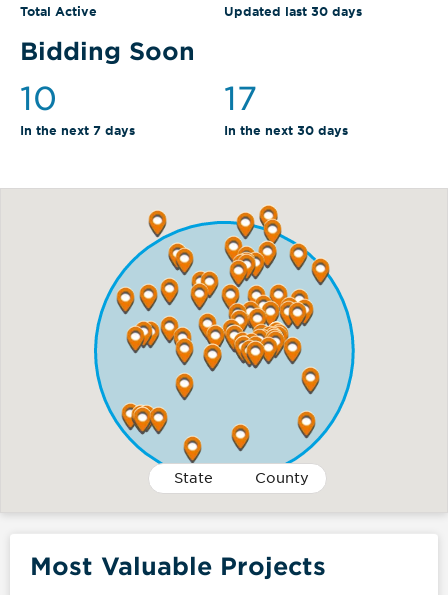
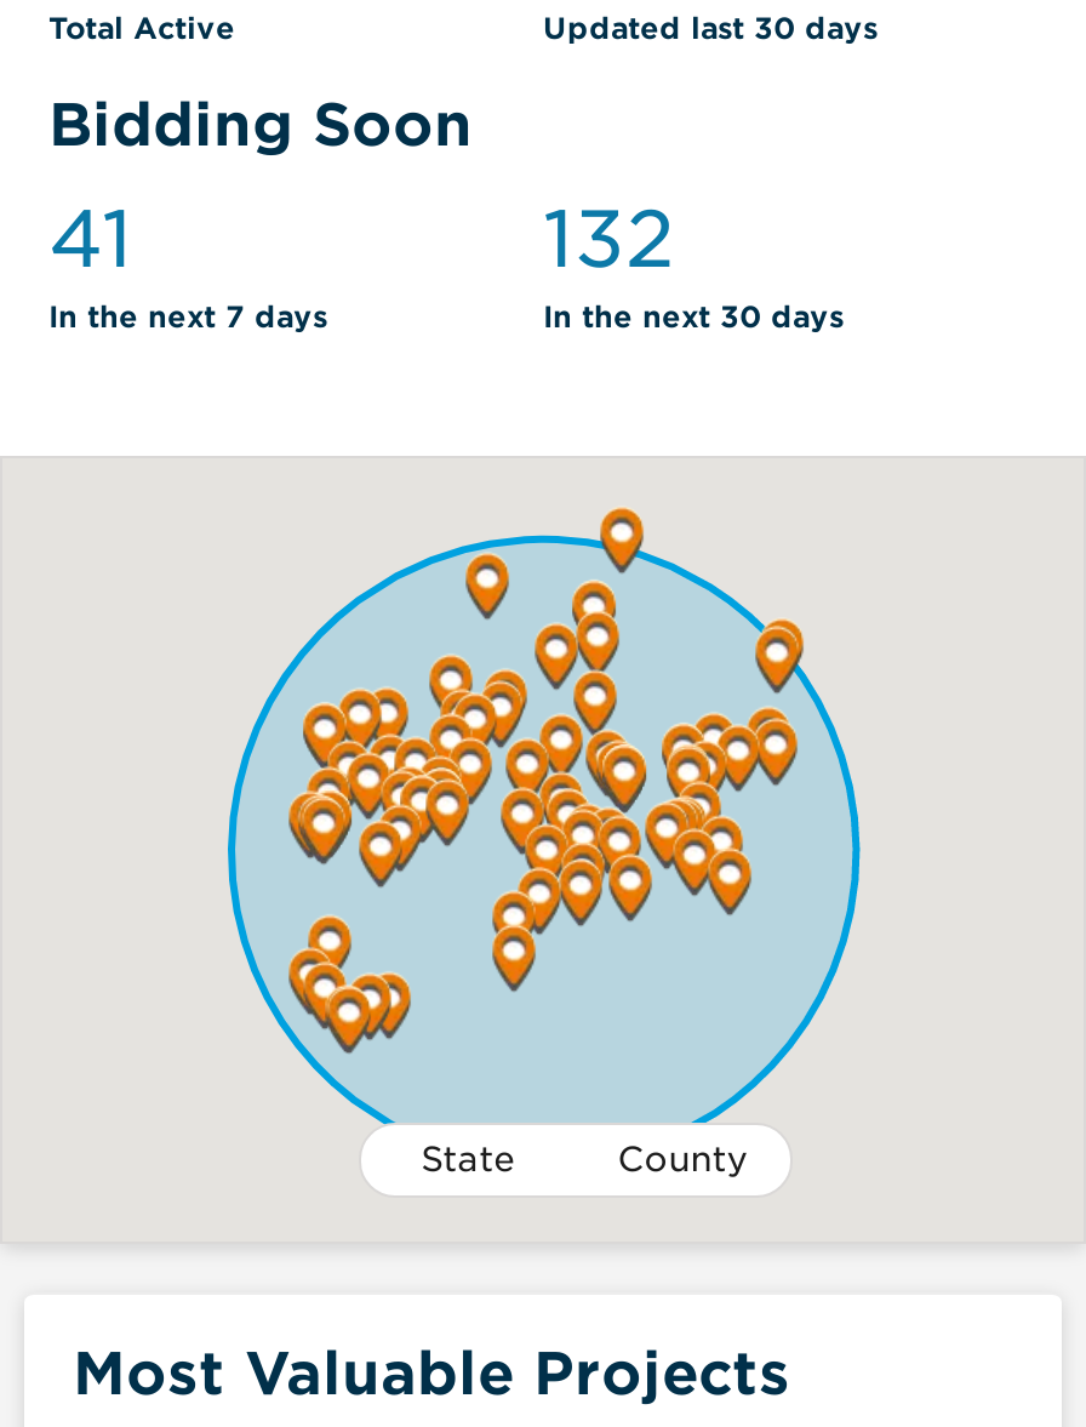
[20,79,57,118] 10 -> [48,192,133,286] 41
[224,79,257,118] 17 -> [543,192,674,286] 132
[116,204,331,464] [image] -> [284,500,805,1120] [image]

